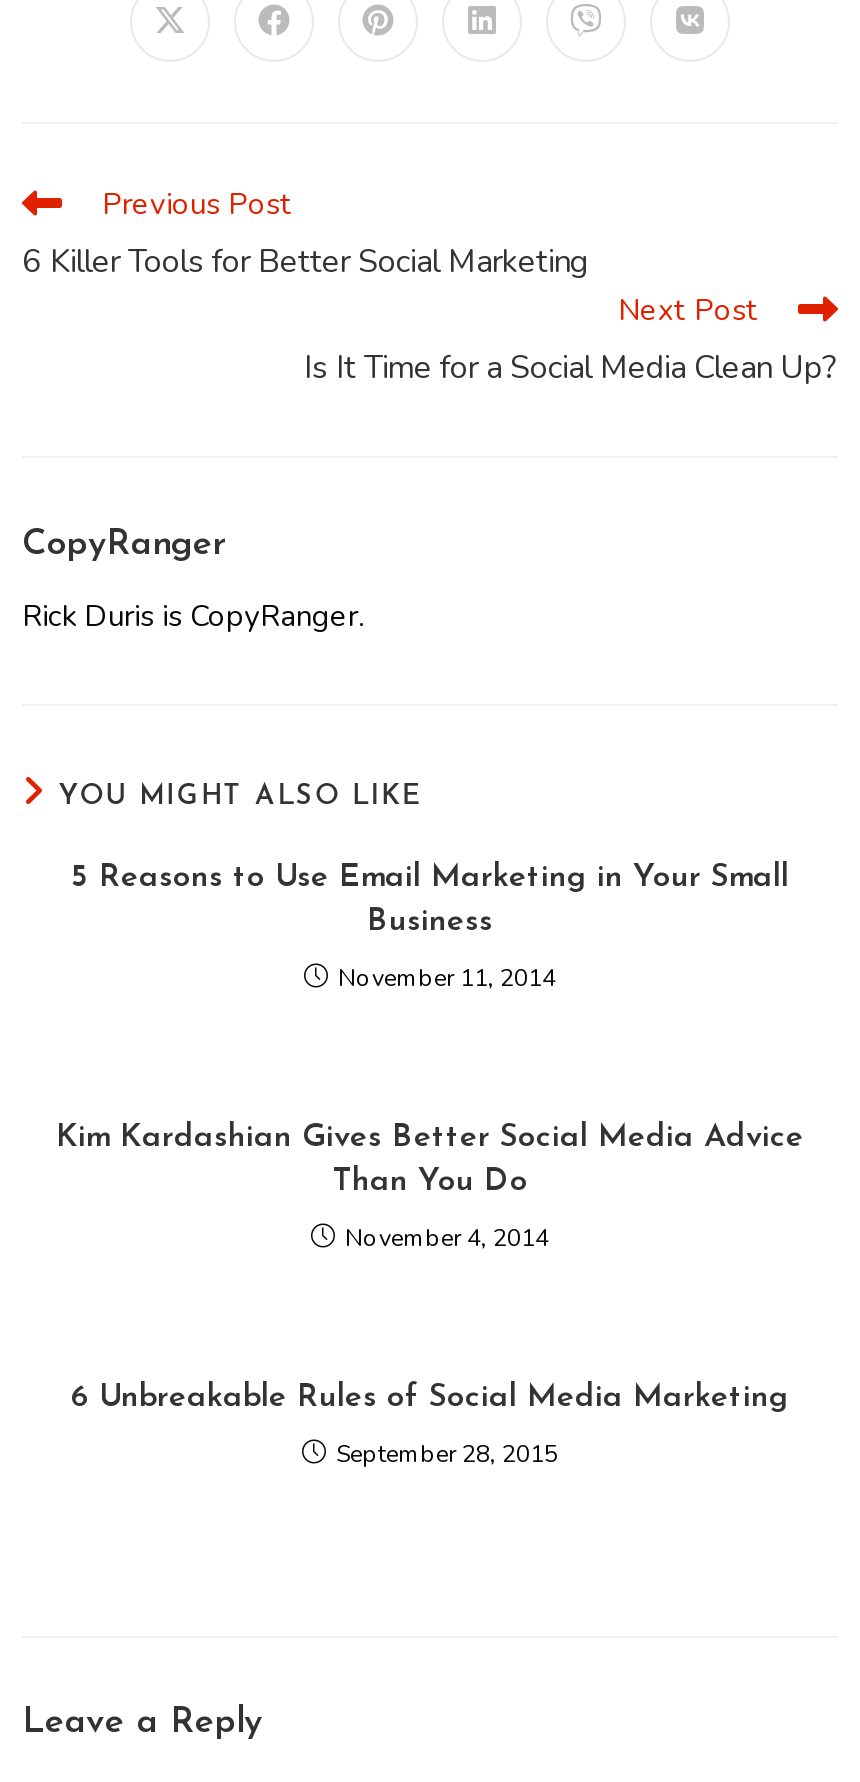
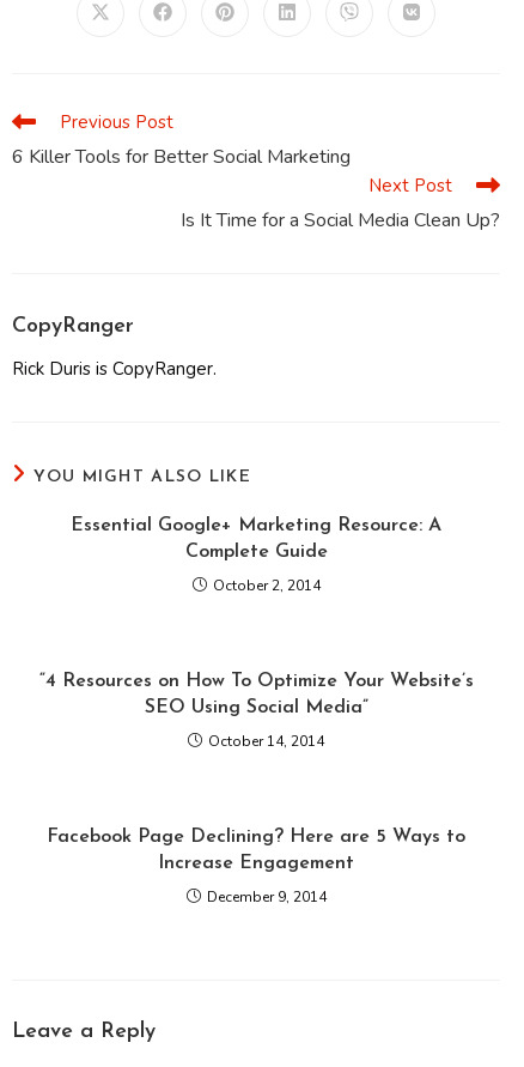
[71,862,789,938] 5 Reasons to Use Email Marketing in Your Small | Business -> [71,516,441,562] Essential Google+ Marketing Resource: A | Complete Guide
[338,962,556,994] November 11, 2014 -> [212,576,320,595] October 2, 2014
[56,1122,804,1198] Kim Kardashian Gives Better Social Media Advice | Than You Do -> [39,672,473,717] “4 Resources on How To Optimize Your Website’s | SEO Using Social Media”
[345,1222,549,1254] November 4, 2014 -> [208,732,324,751] October 14, 2014
[71,1382,789,1414] 6 Unbreakable Rules of Social Media Marketing -> [47,827,465,873] Facebook Page Declining? Here are 5 Ways to | Increase Engagement
[336,1438,558,1470] September 28, 2015 -> [206,887,326,907] December 9, 2014

